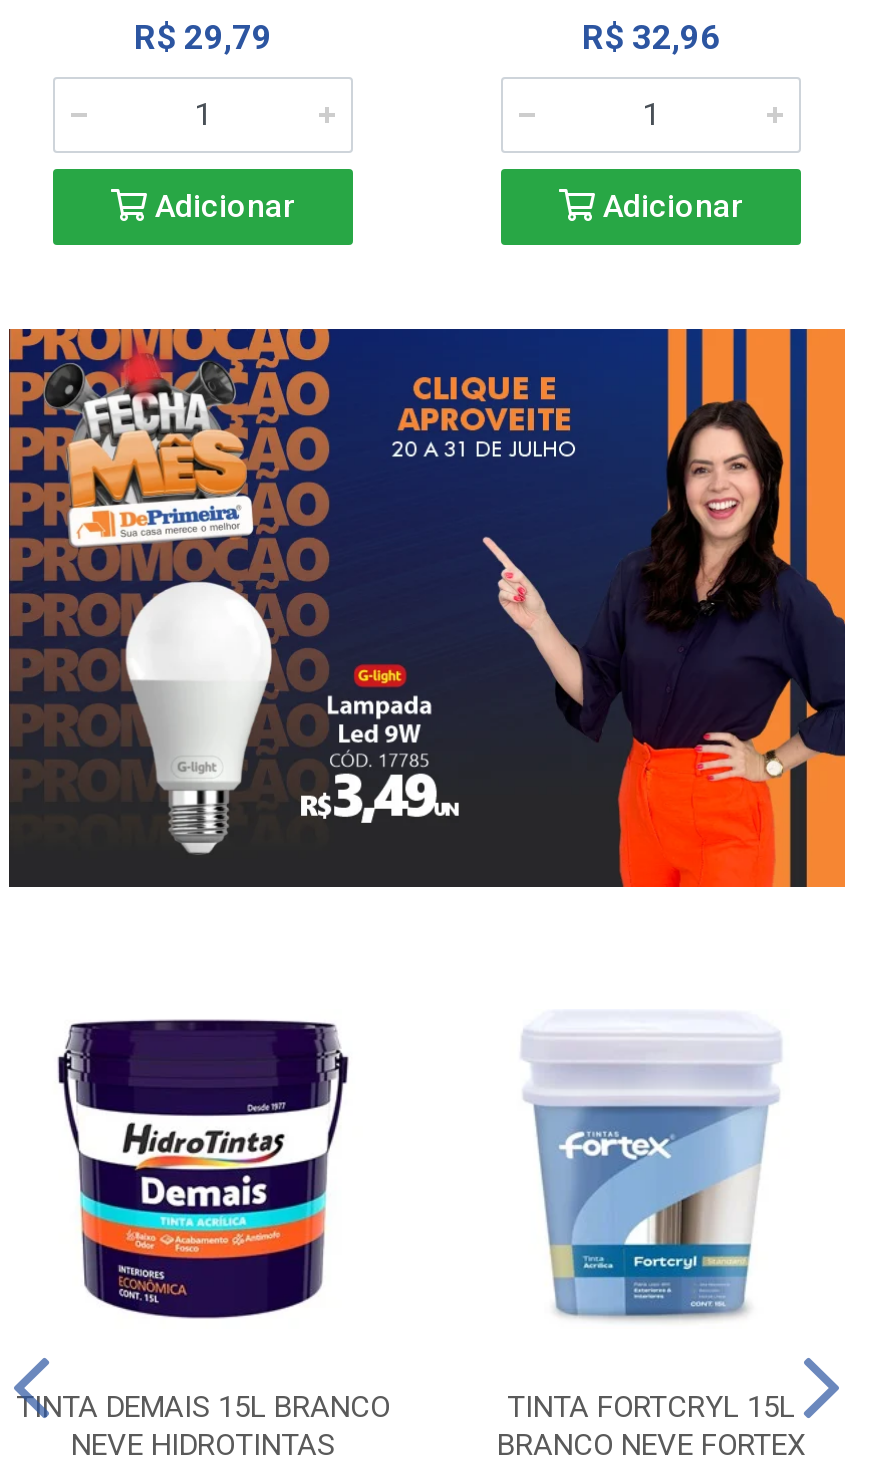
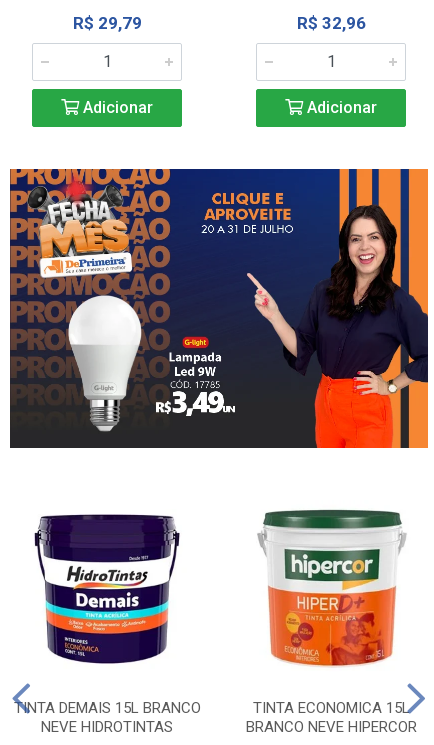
[505,1011,799,1424] [image] | TINTA FORTCRYL 15L -> [252,509,409,717] [image] | TINTA ECONOMICA 15L
[497,1426,805,1462] BRANCO NEVE FORTEX -> [245,718,416,736] BRANCO NEVE HIPERCOR

